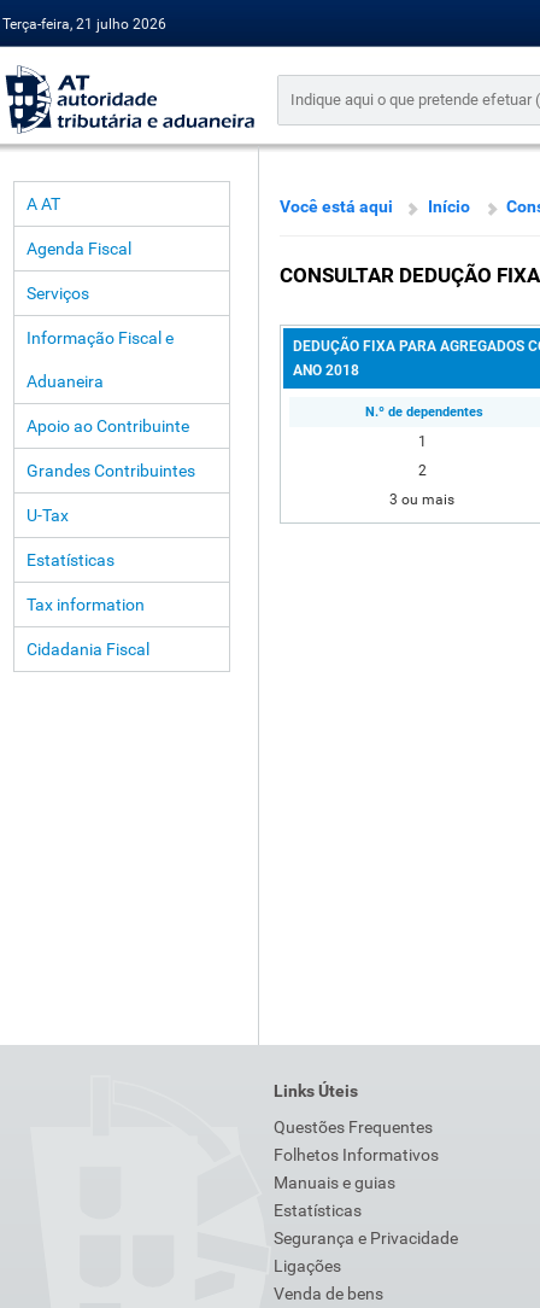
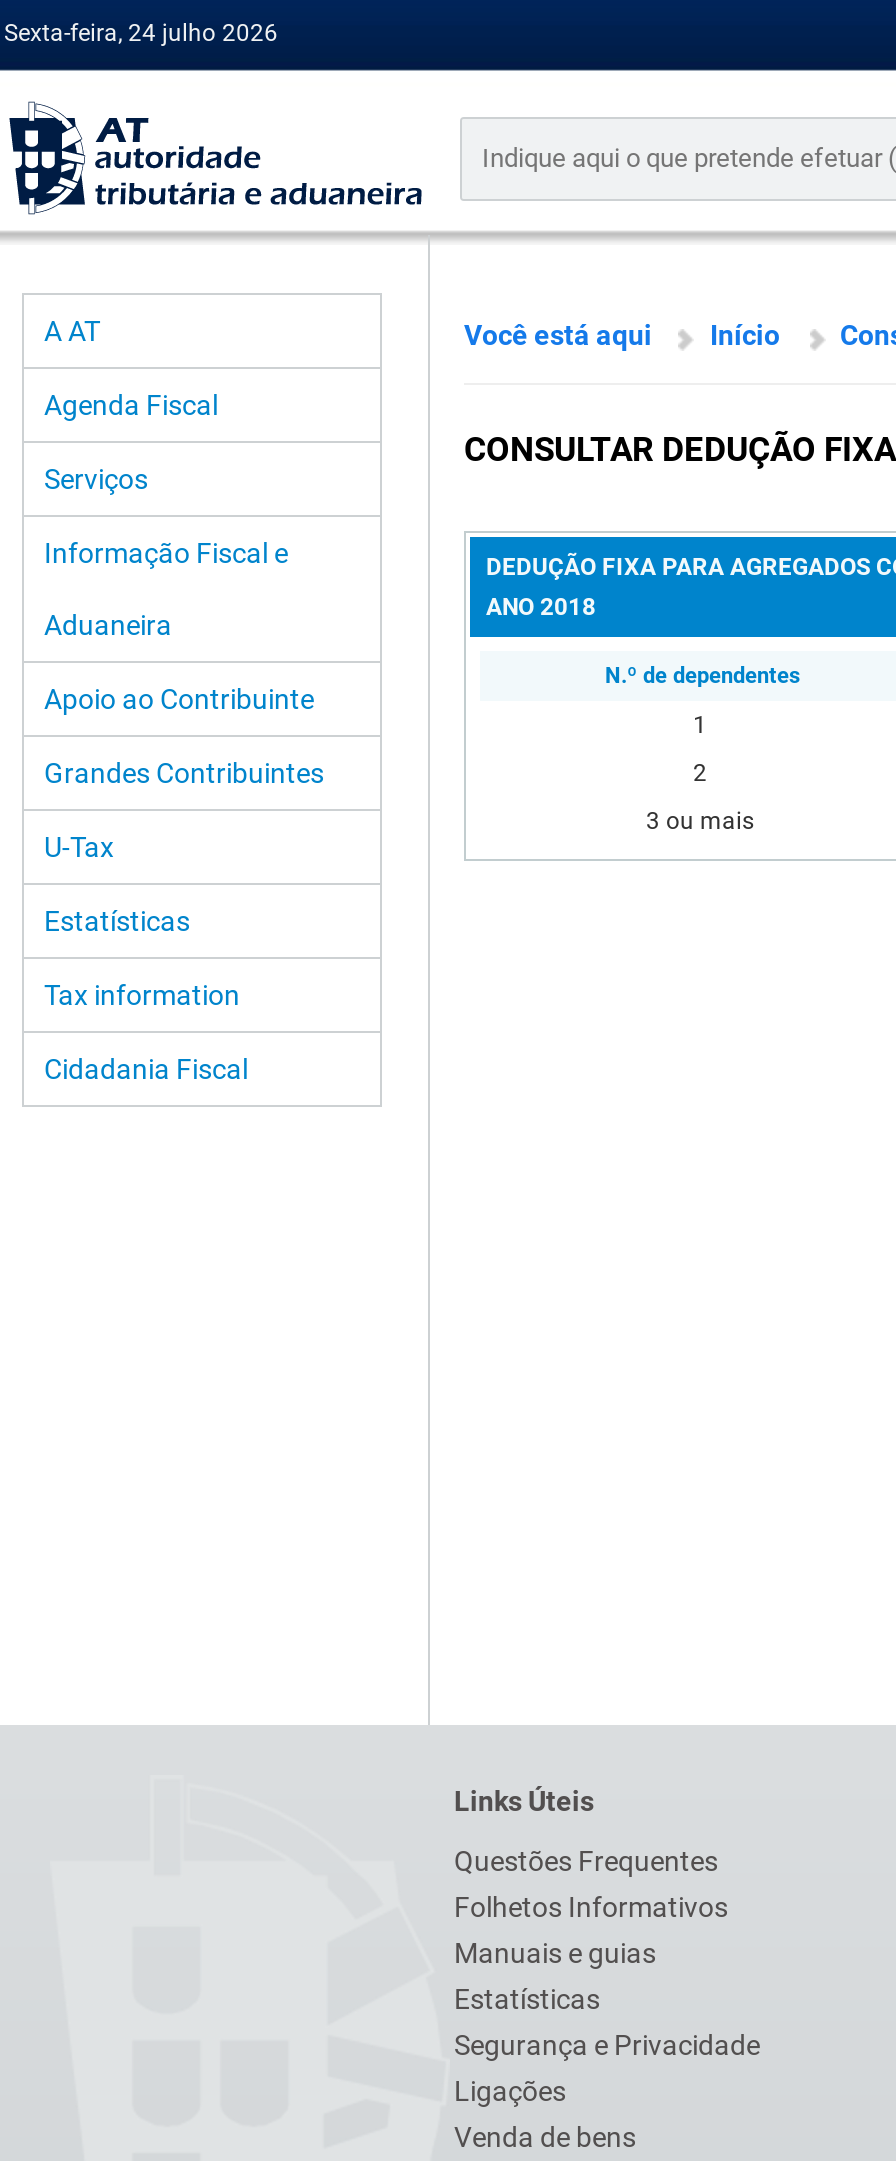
[2,16,166,33] Terça-feira, 21 julho 2026 -> [4,19,278,47] Sexta-feira, 24 julho 2026

